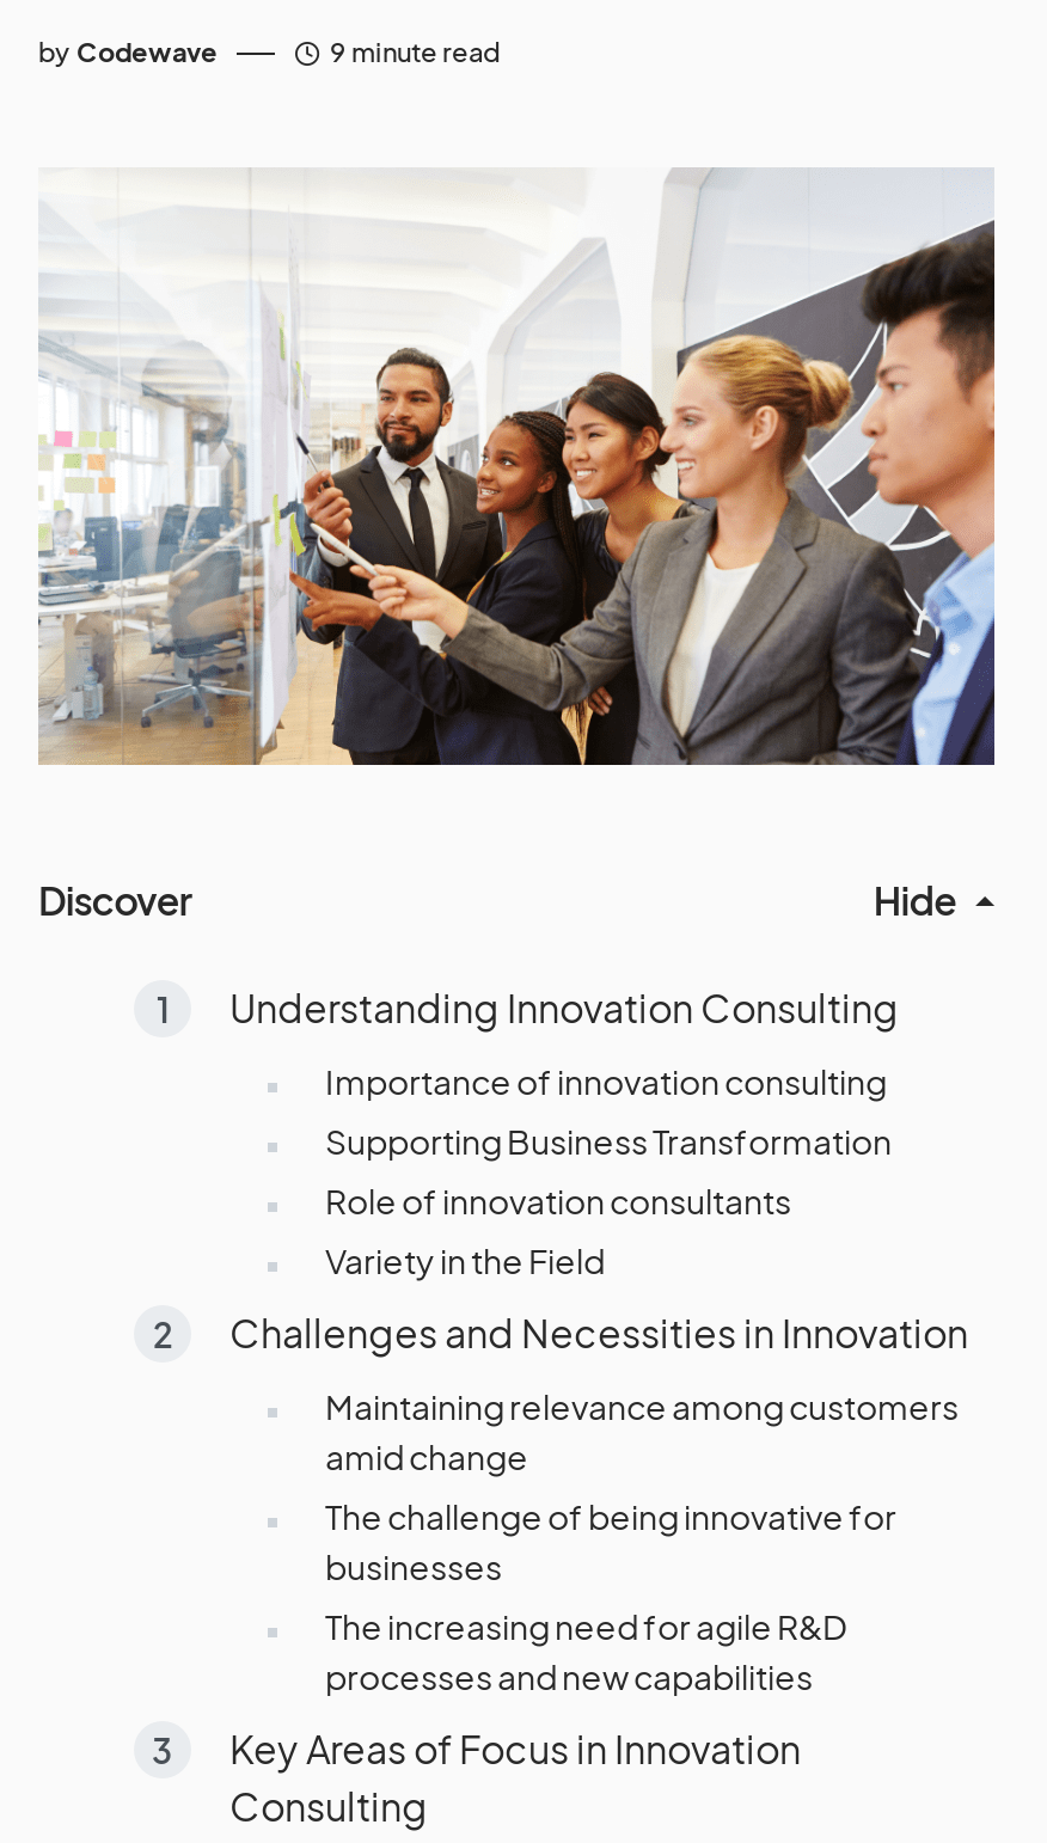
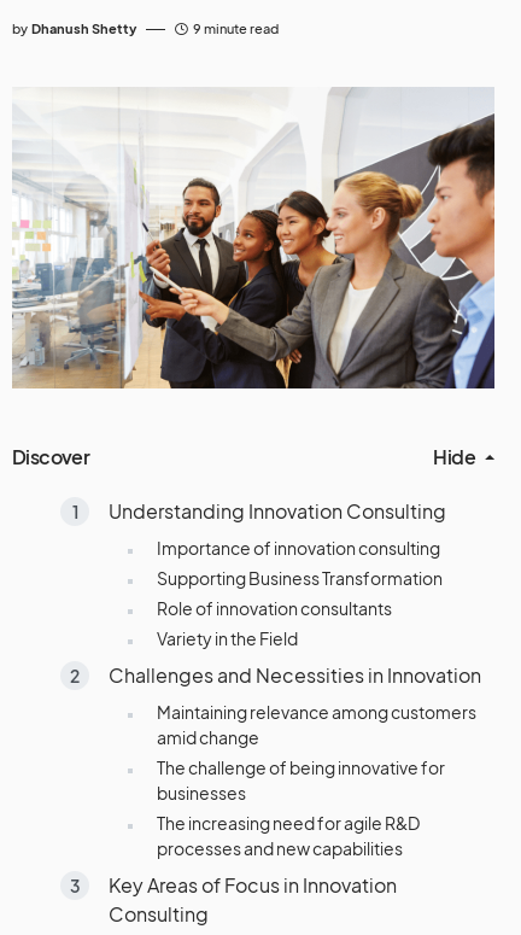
[38,36,218,67] by Codewave -> [12,21,136,36] by Dhanush Shetty

